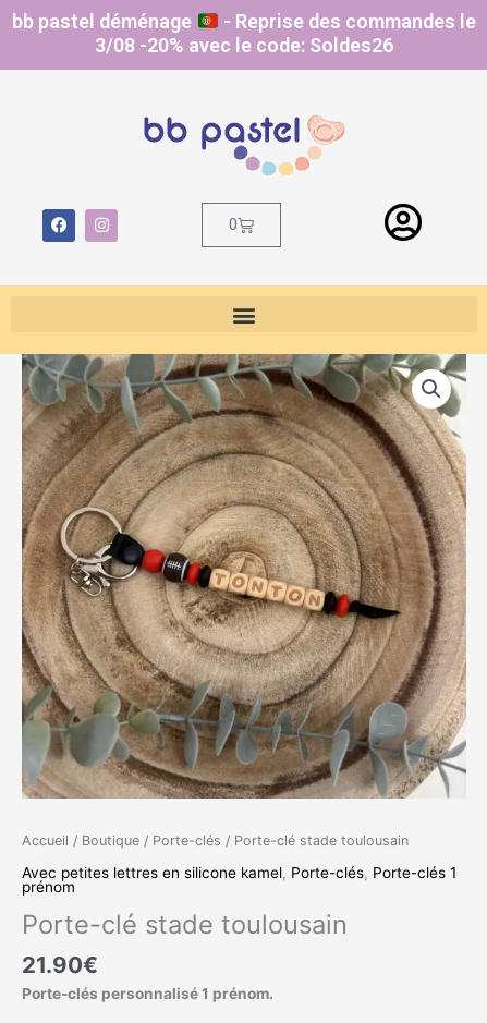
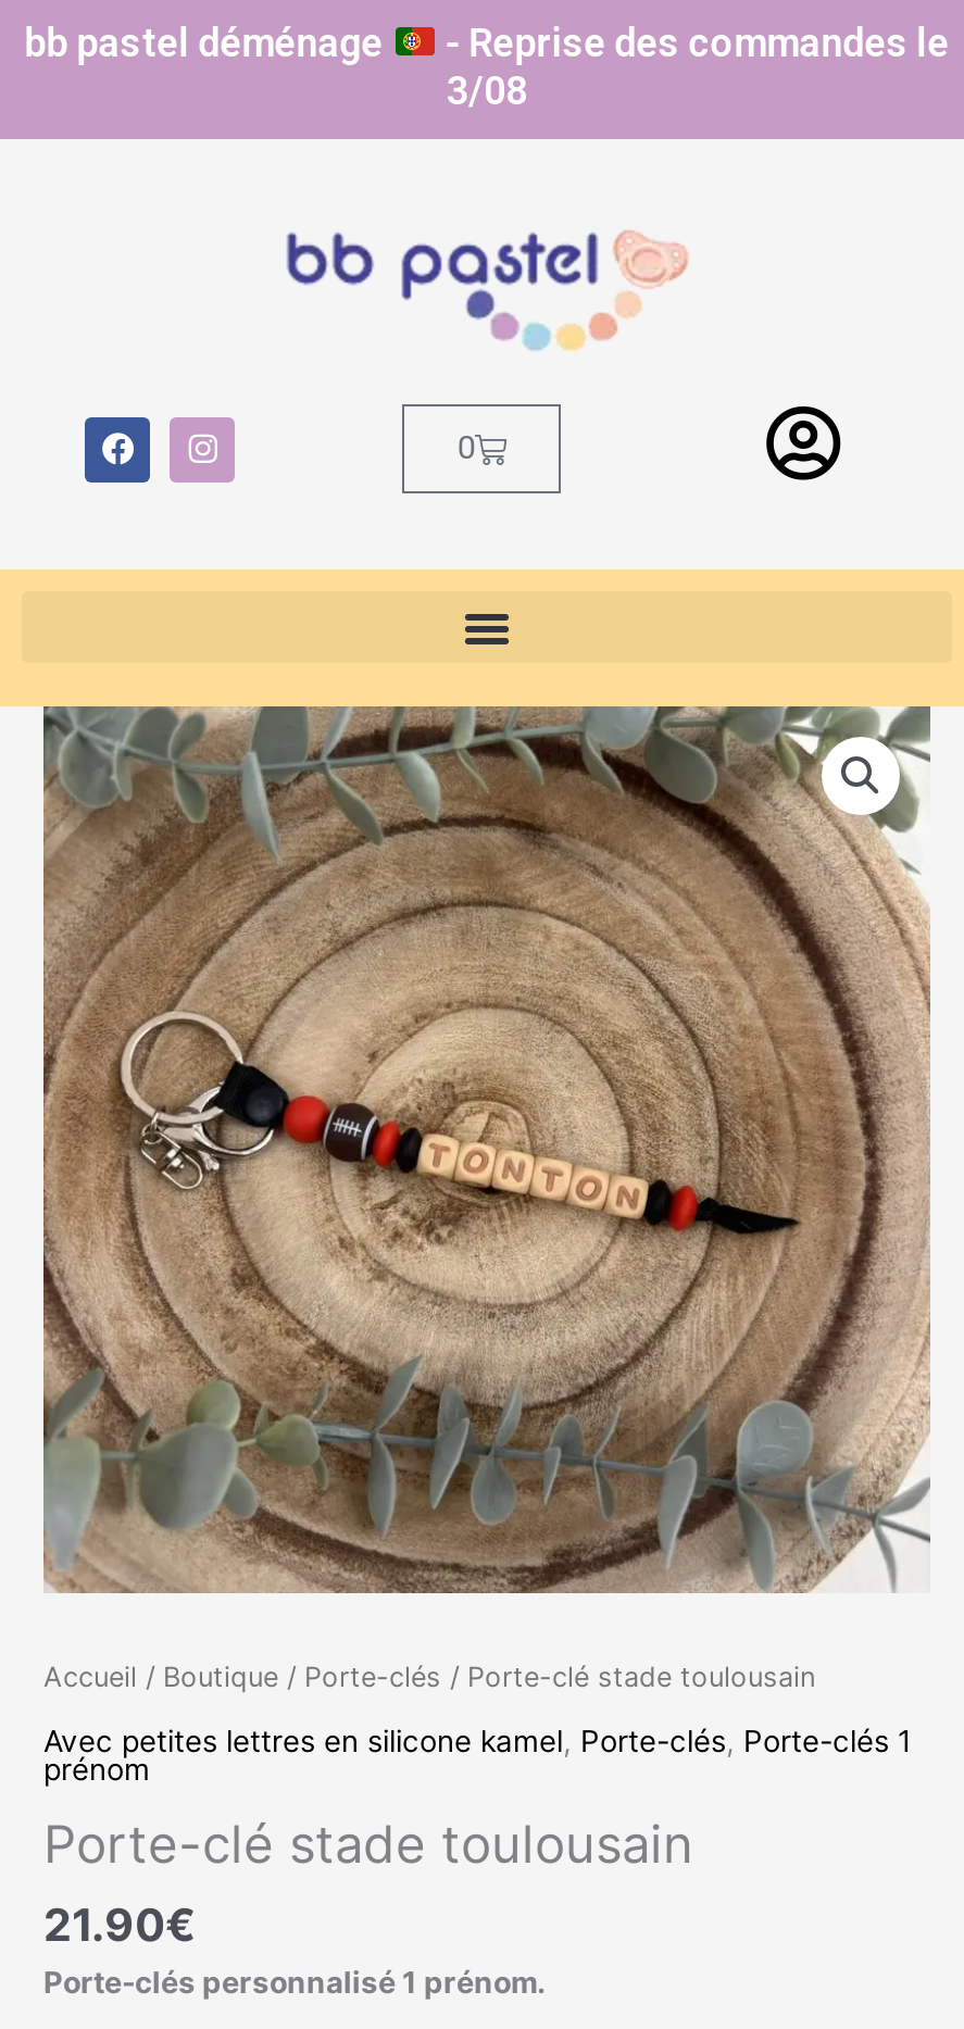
[95,34,393,57] 3/08 -20% avec le code: Soldes26 -> [447,68,527,113] 3/08

